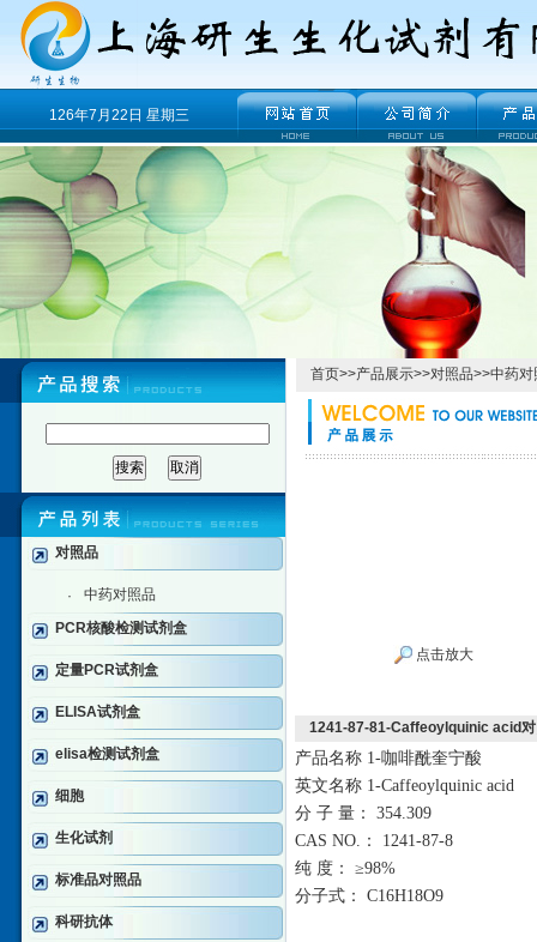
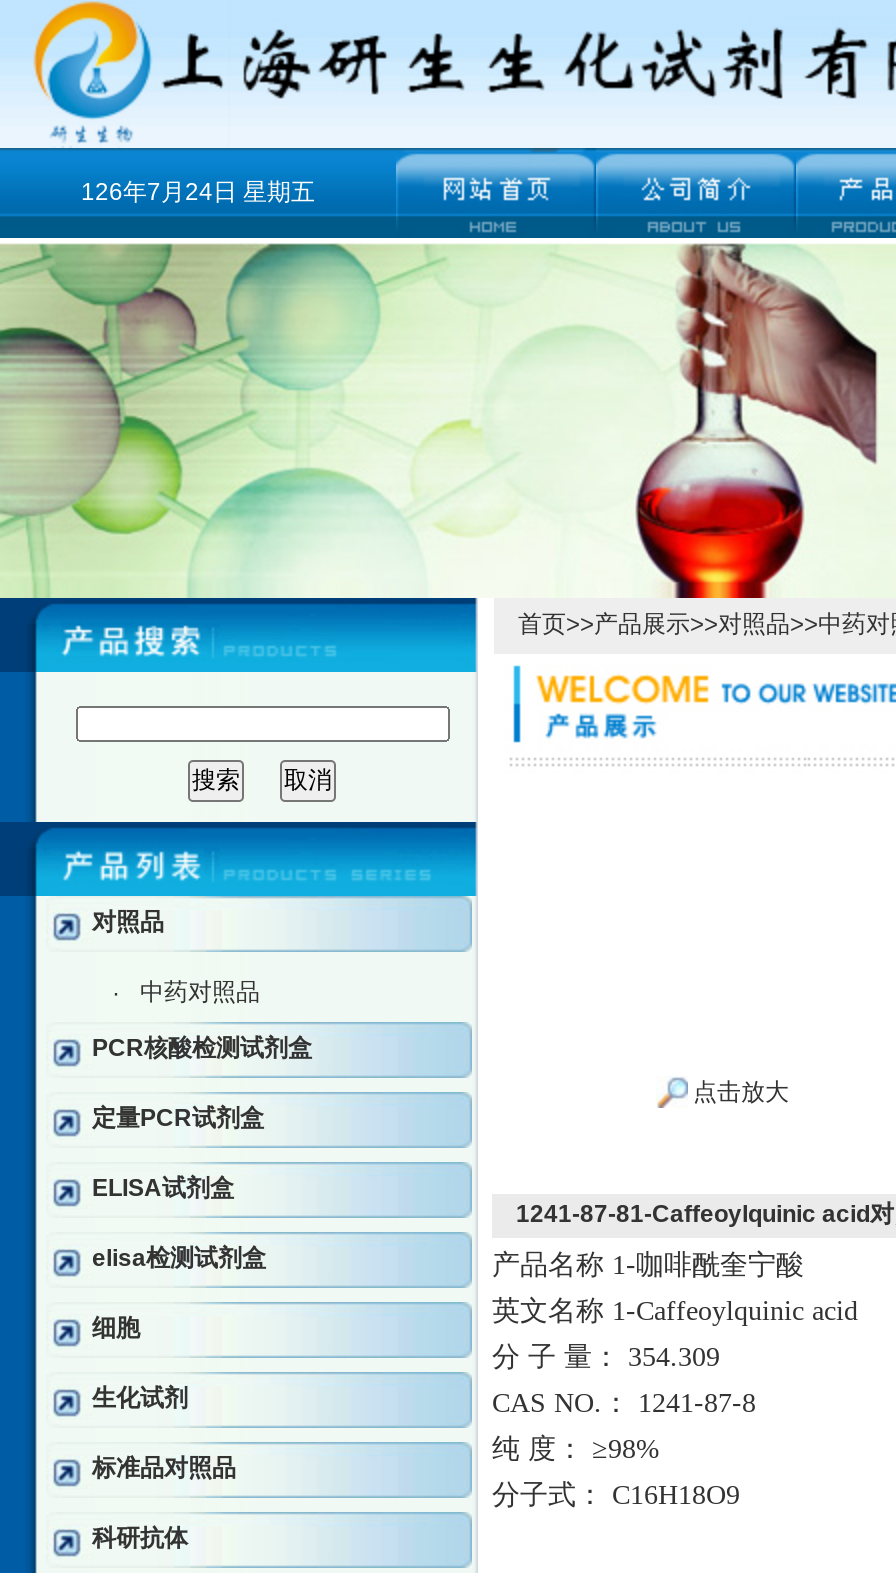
[49,107,189,123] 126年7月22日 星期三 -> [81,178,315,206] 126年7月24日 星期五

